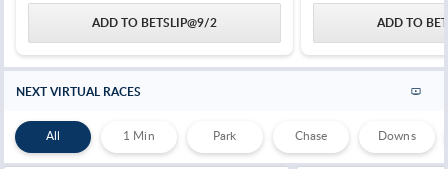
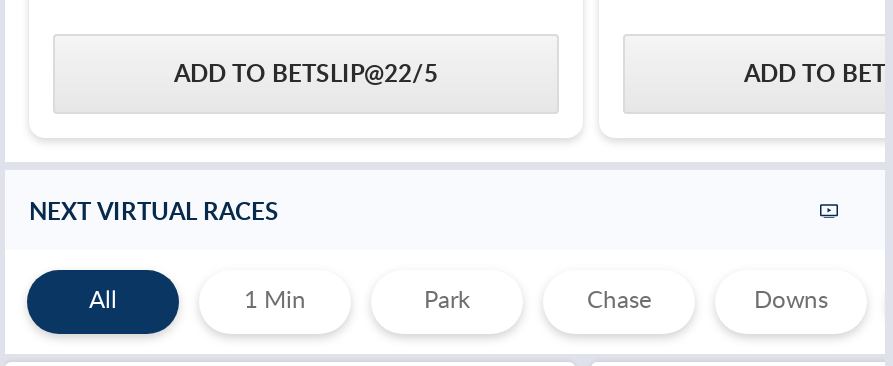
[92,14,217,31] ADD TO BETSLIP@9/2 -> [174,56,438,90] ADD TO BETSLIP@22/5

